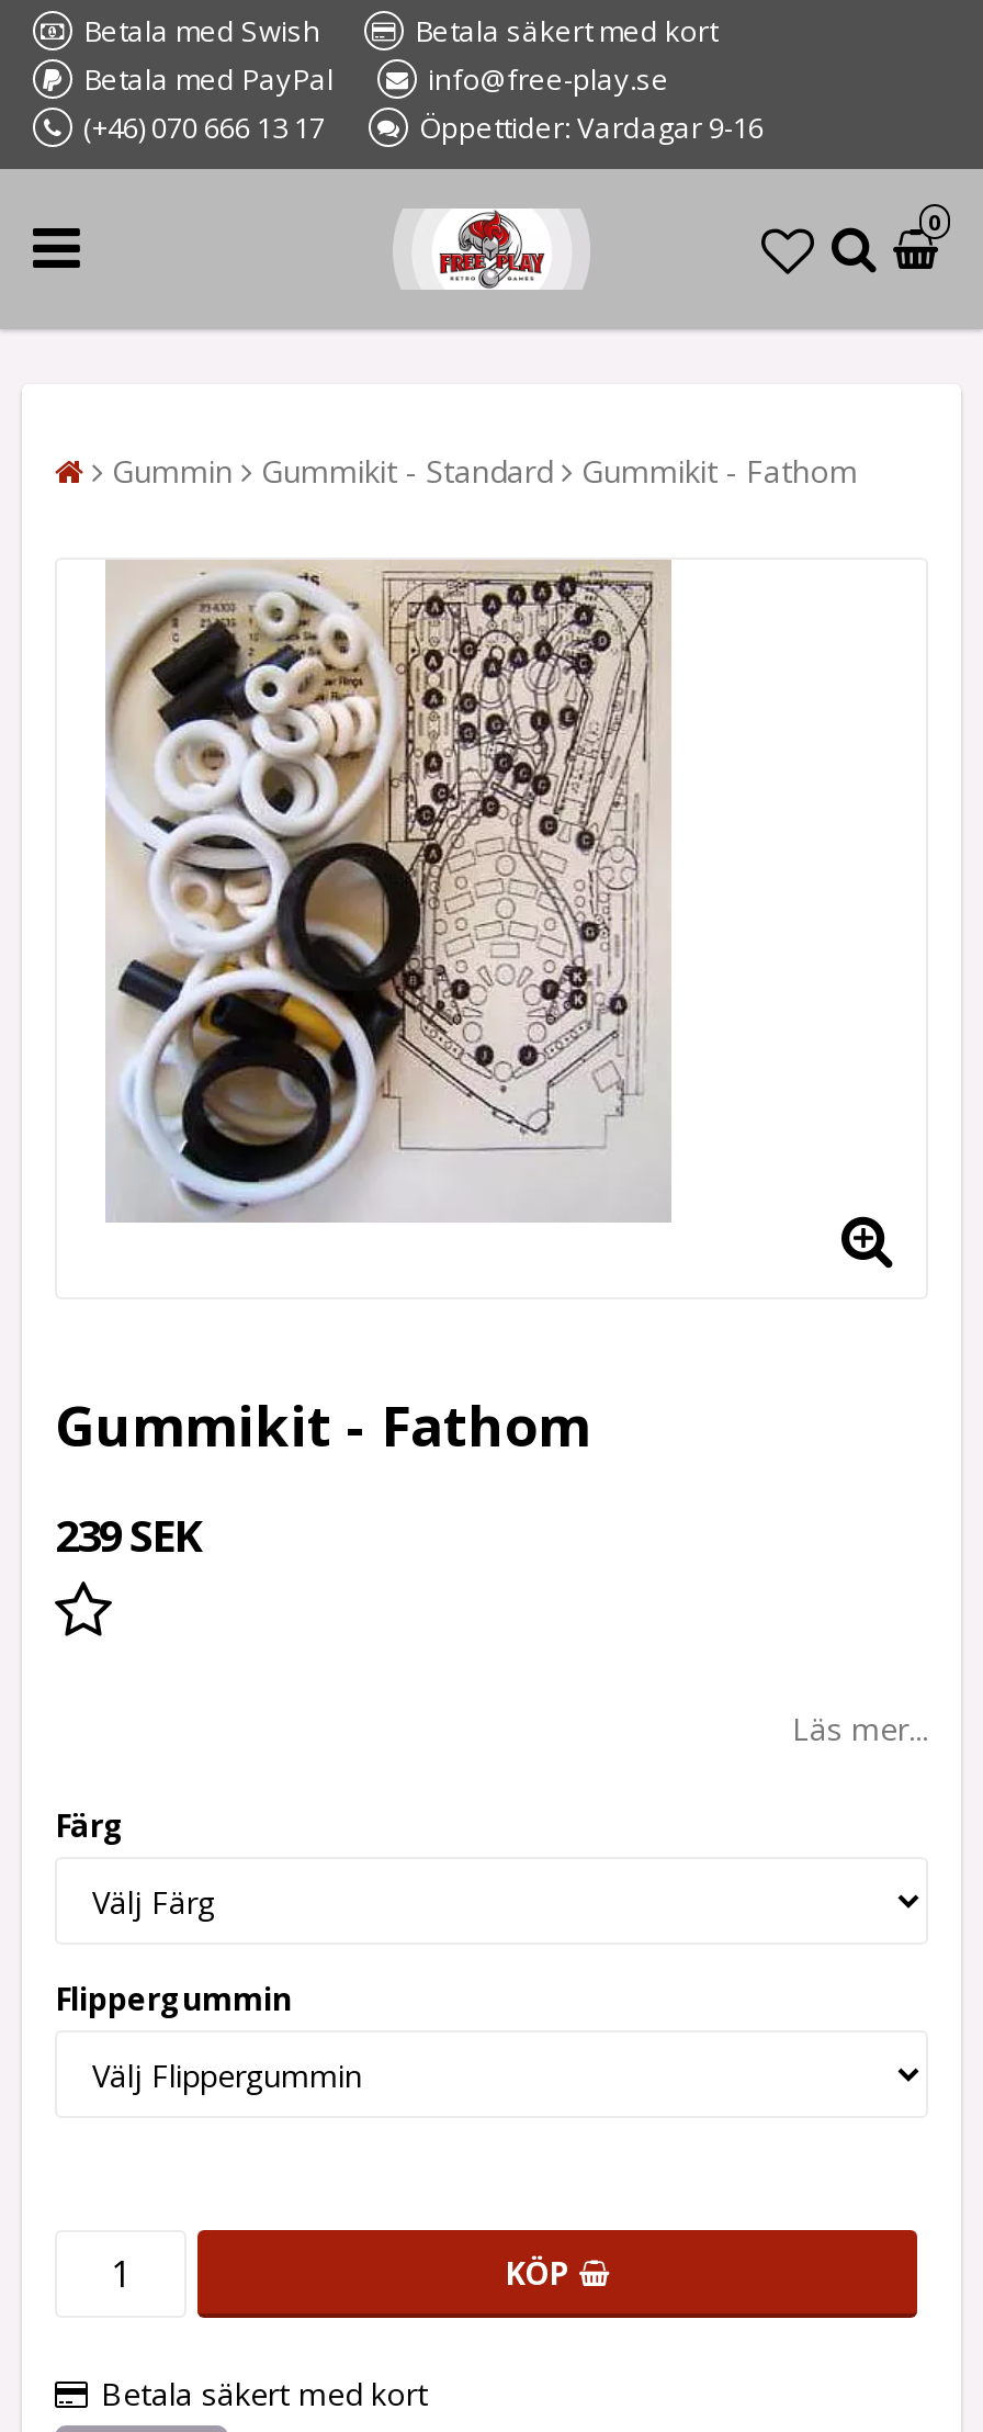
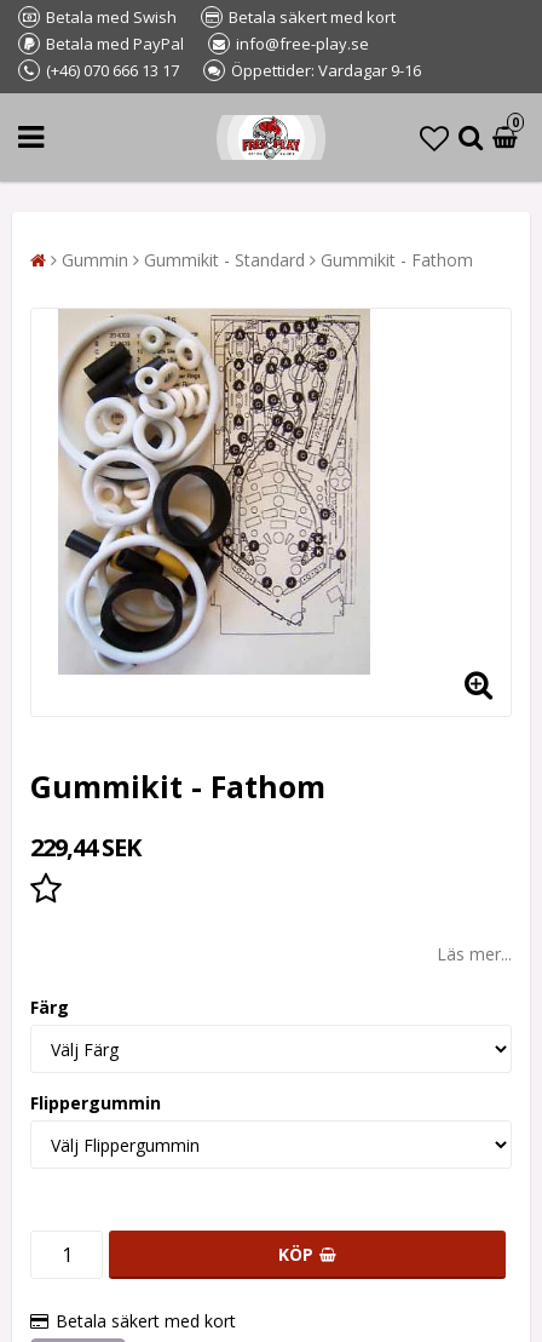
[55,1506,200,1565] 239 SEK -> [30,831,140,864] 229,44 SEK

